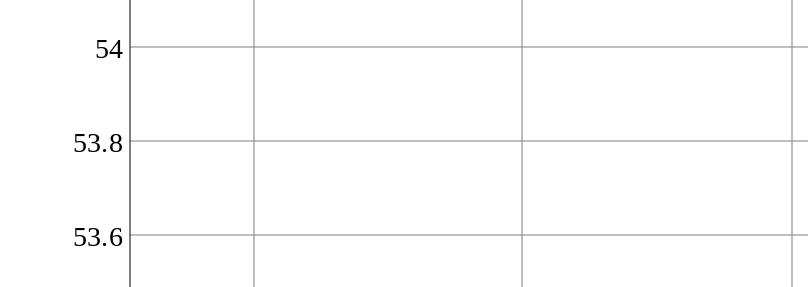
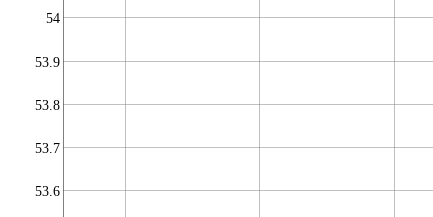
none -> [35,55,60,70] 53.9
none -> [35,141,60,156] 53.7

